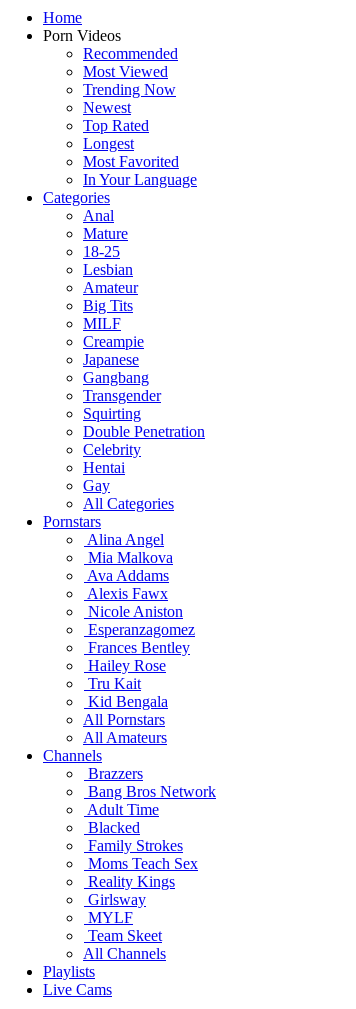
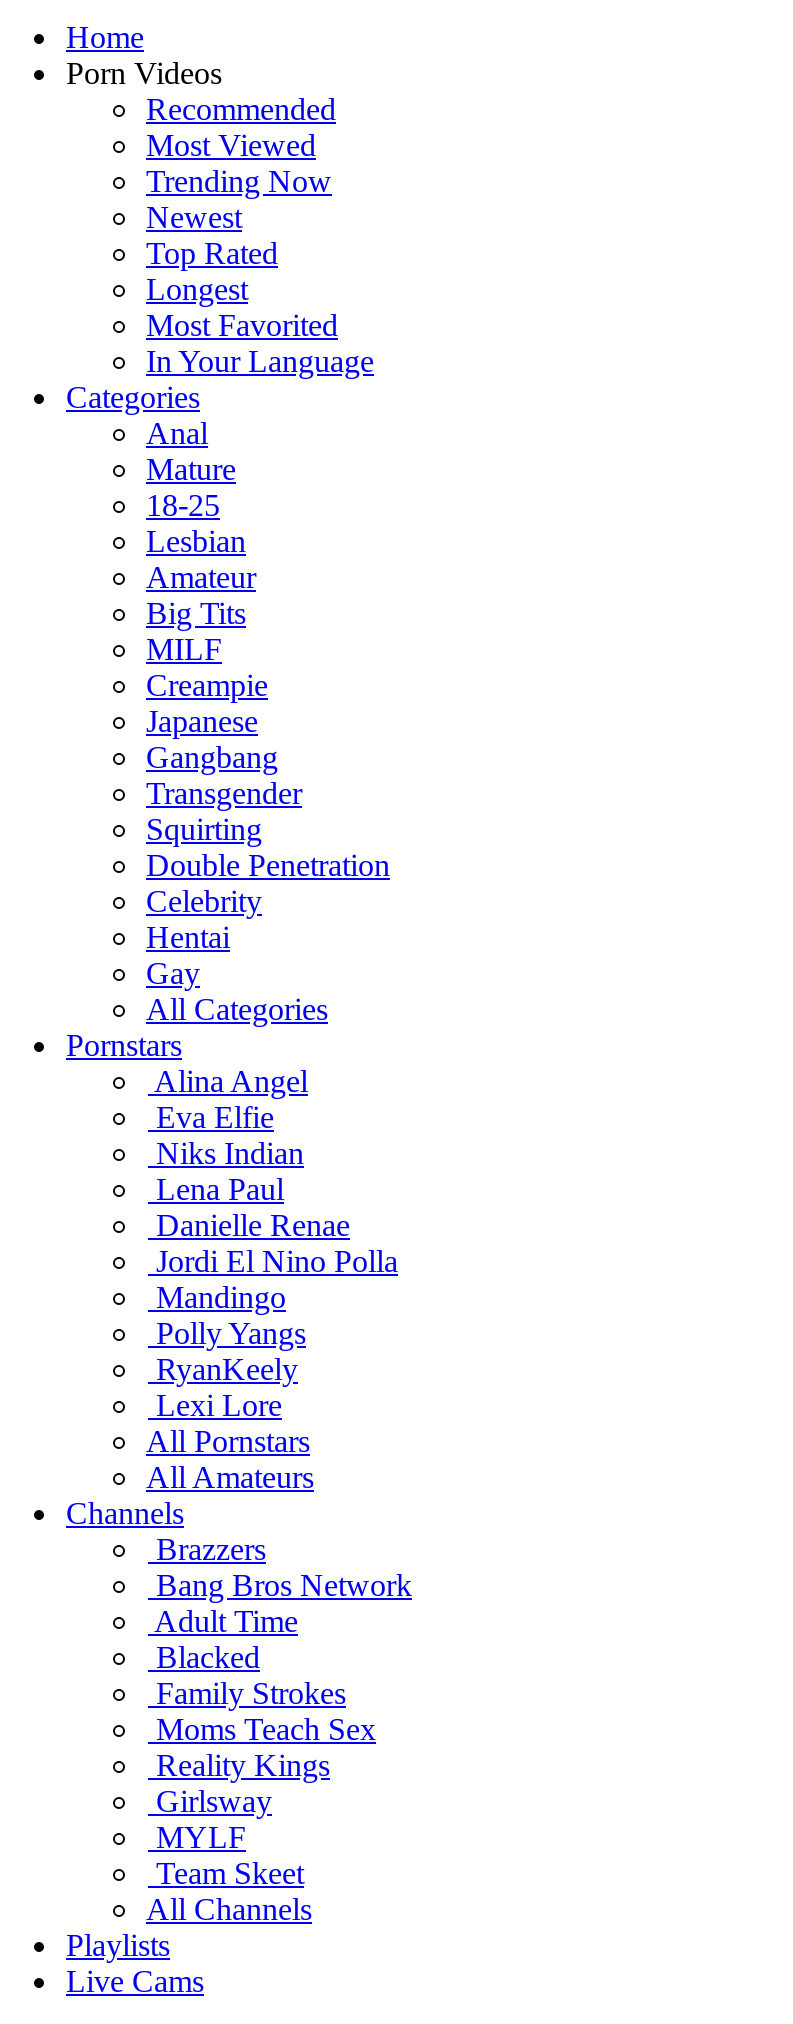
[87,549,195,710] Mia Malkova | Ava Addams | Alexis Fawx | Nicole Aniston | Esperanzagomez | Frances Bentley | Hailey Rose | Tru Kait | Kid Bengala -> [156,1100,398,1422] Eva Elfie | Niks Indian | Lena Paul | Danielle Renae | Jordi El Nino Polla | Mandingo | Polly Yangs | RyanKeely | Lexi Lore

